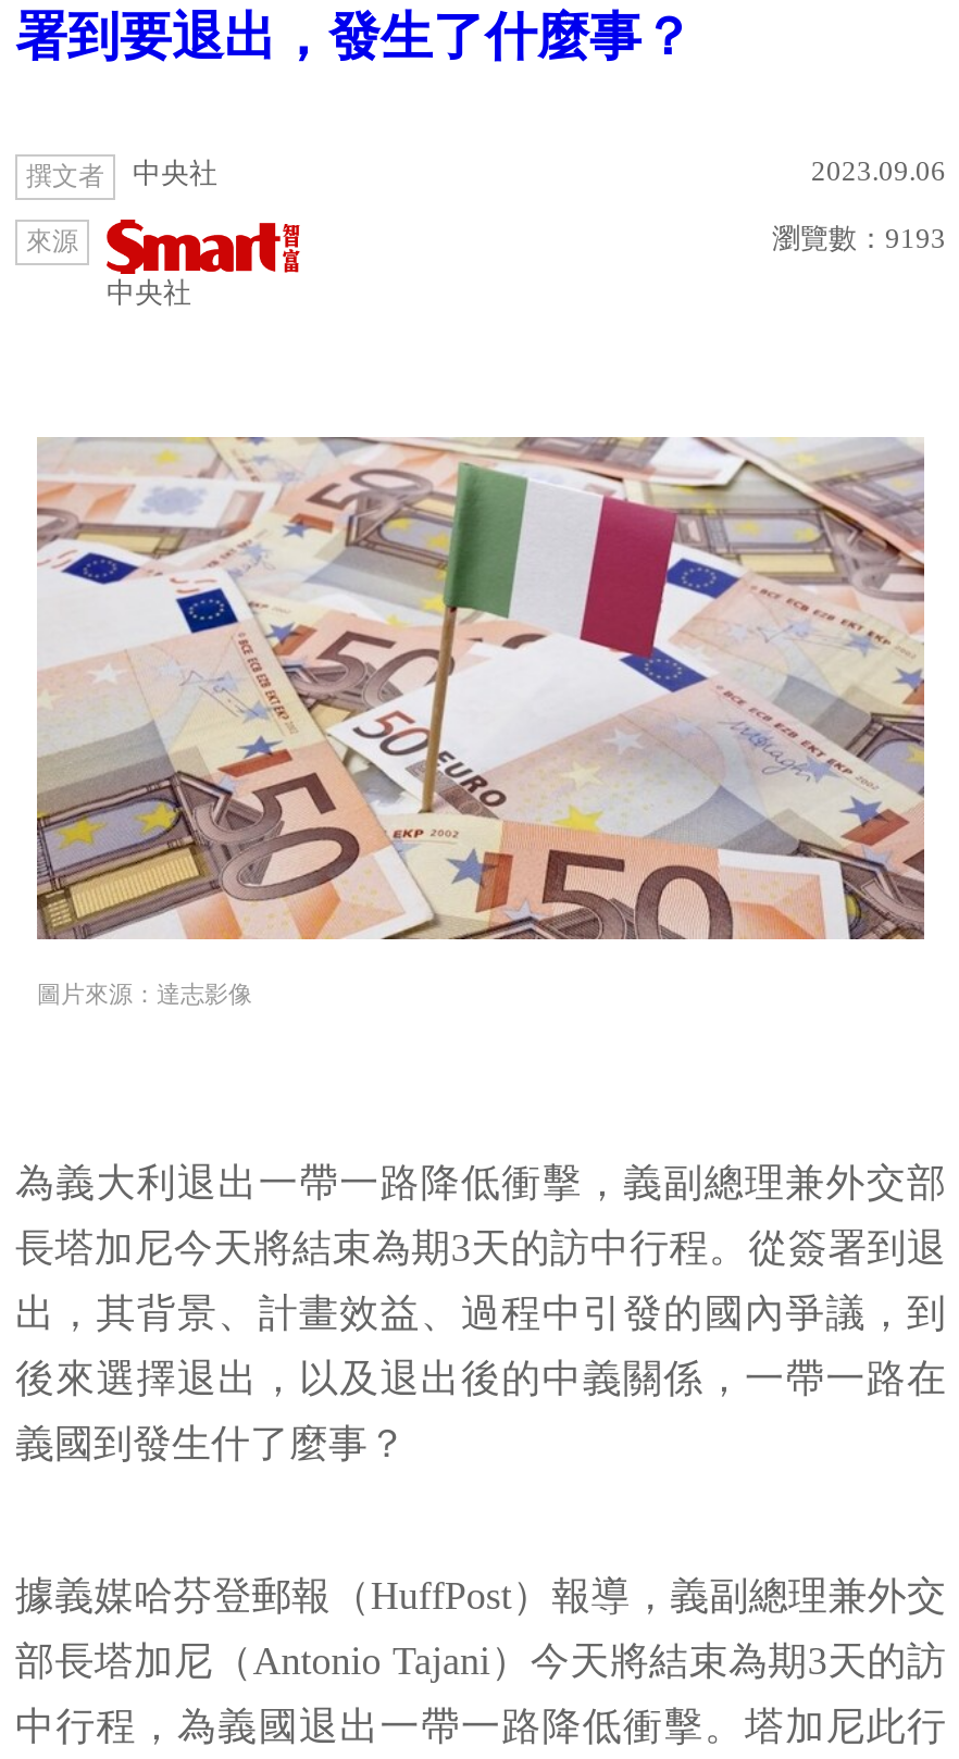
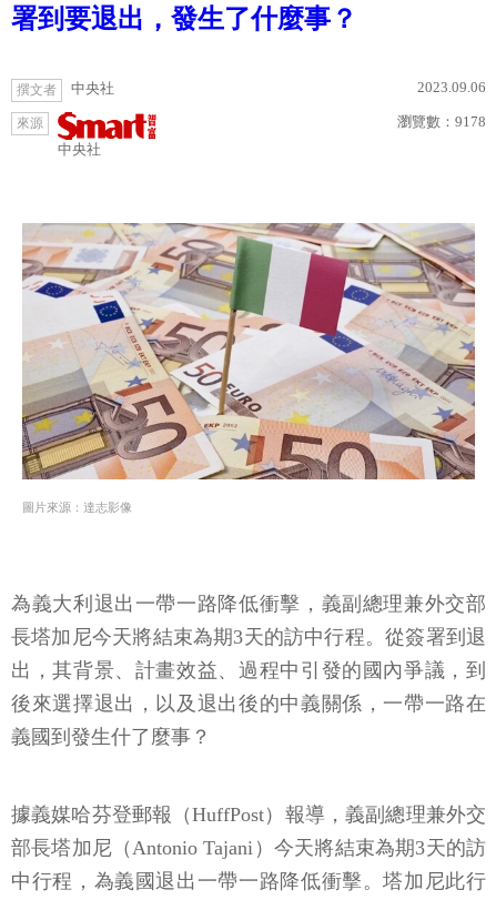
[772,222,946,254] 瀏覽數：9193 -> [397,113,486,130] 瀏覽數：9178

